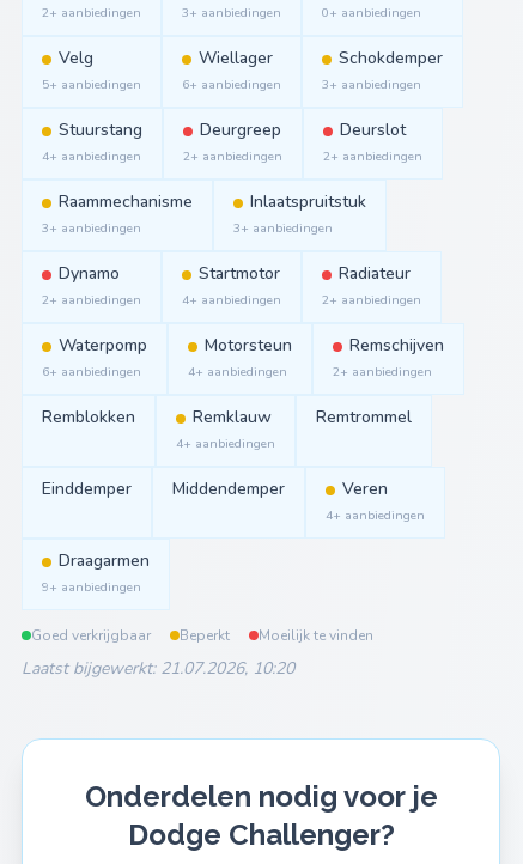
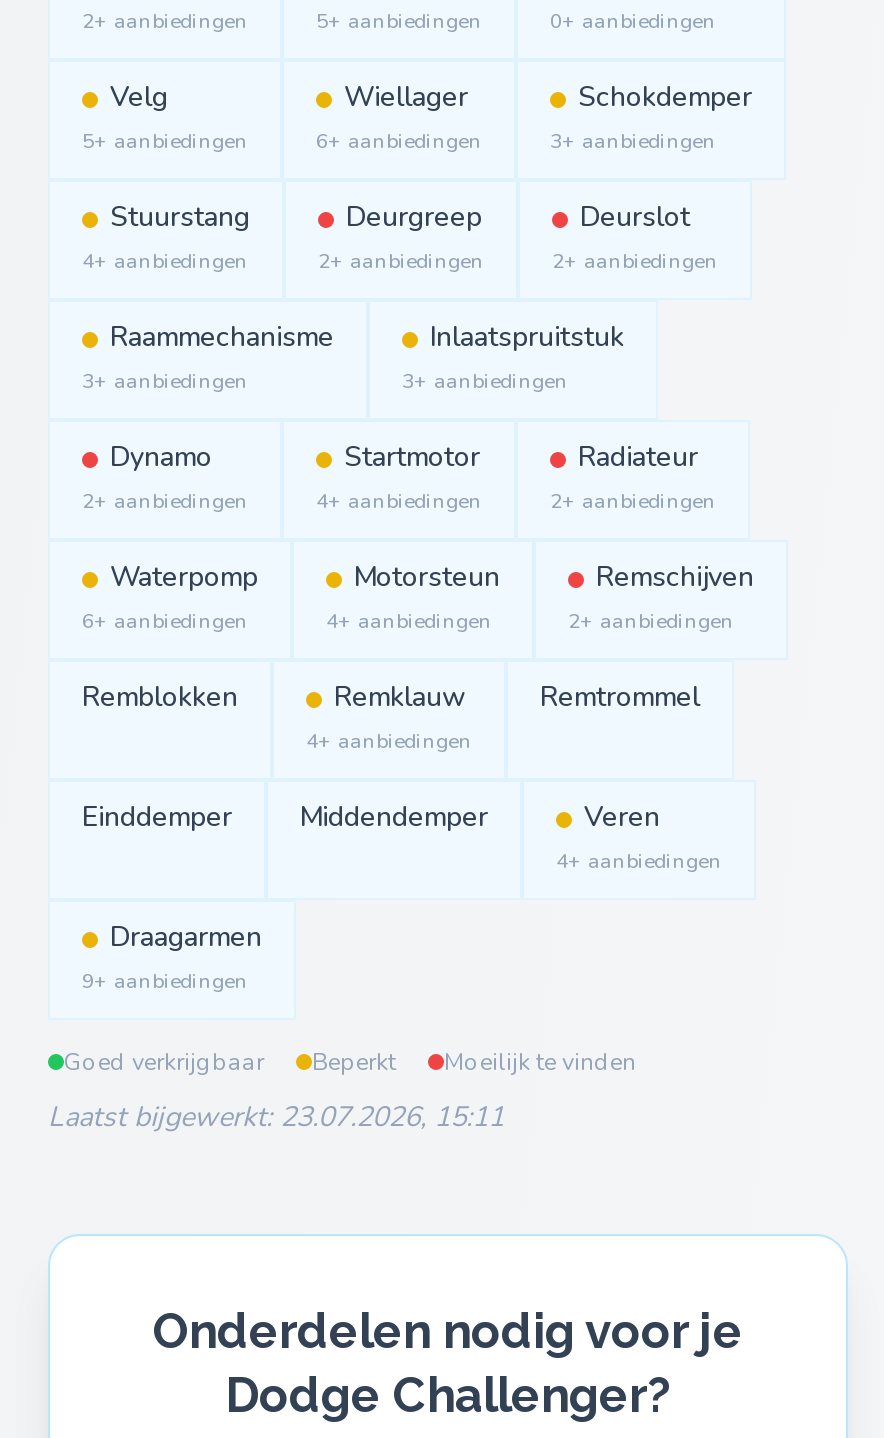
[182,4,281,22] 3+ aanbiedingen -> [316,6,482,36] 5+ aanbiedingen
[22,657,294,680] Laatst bijgewerkt: 21.07.2026, 10:20 -> [48,1098,504,1136] Laatst bijgewerkt: 23.07.2026, 15:11

